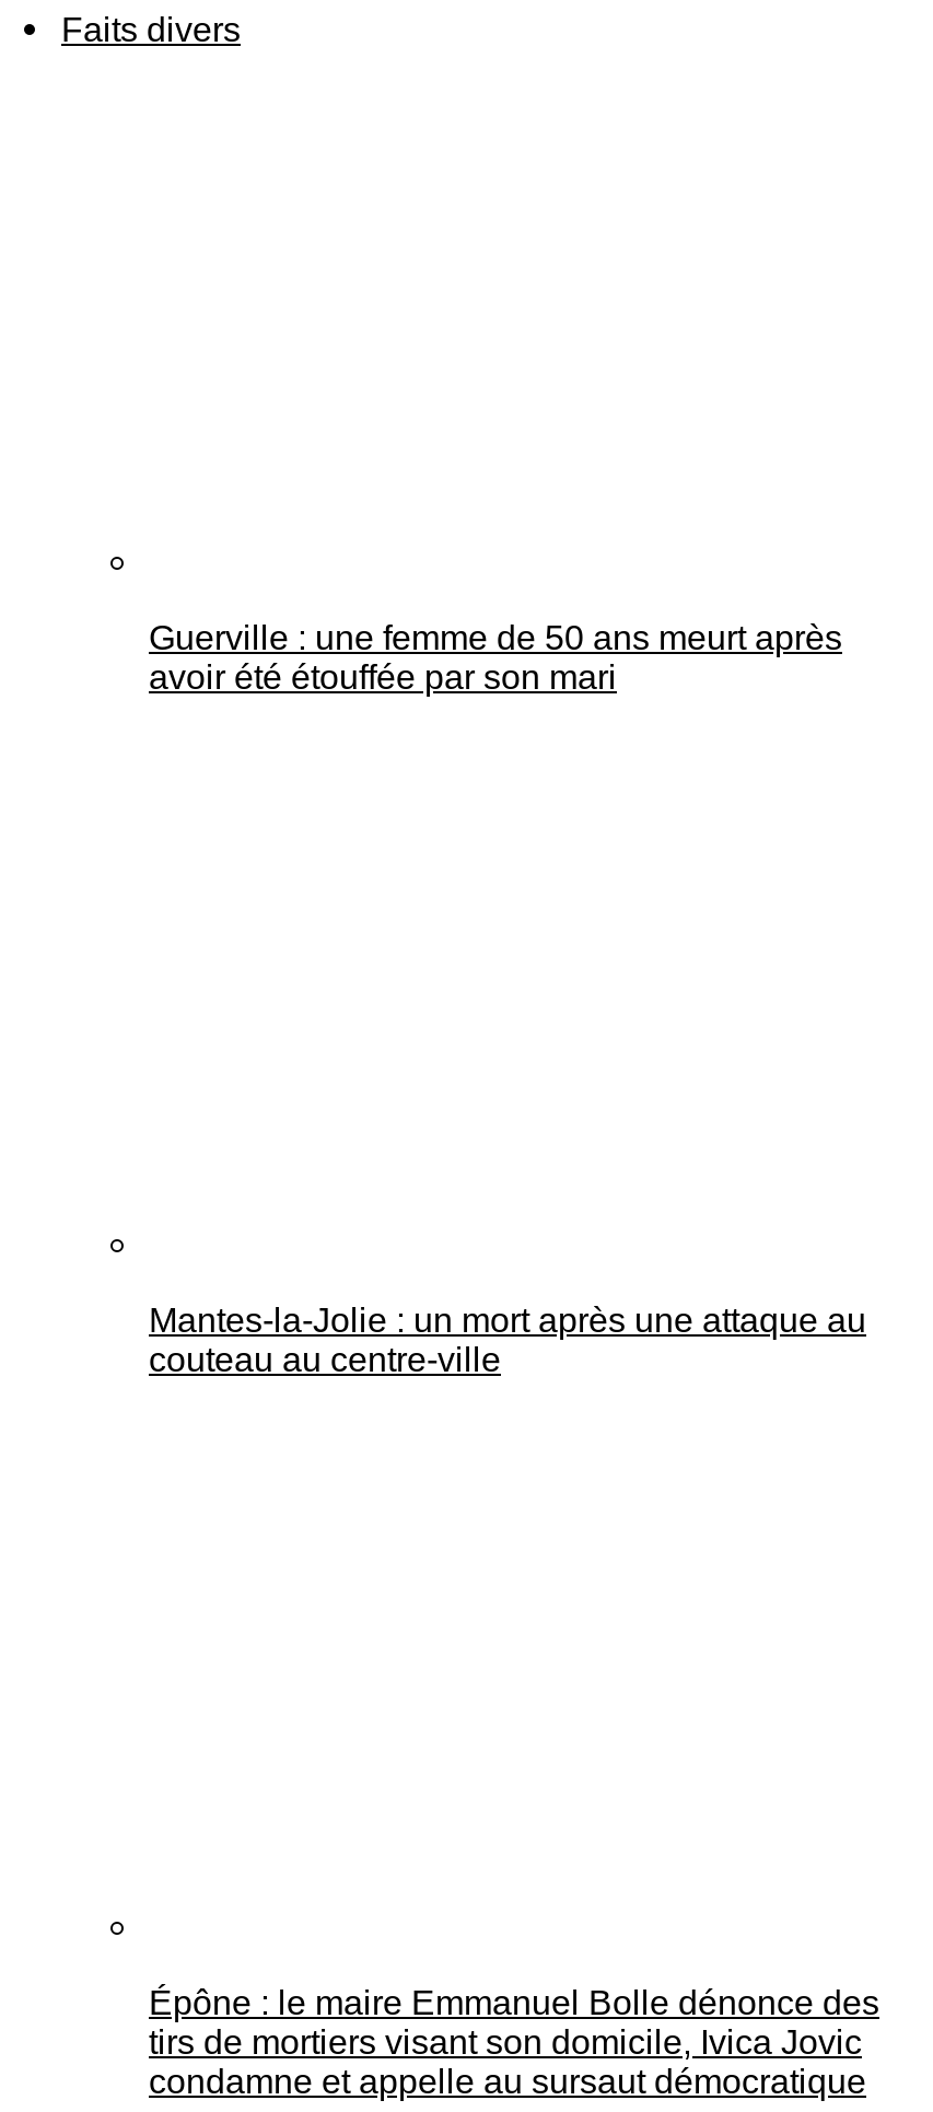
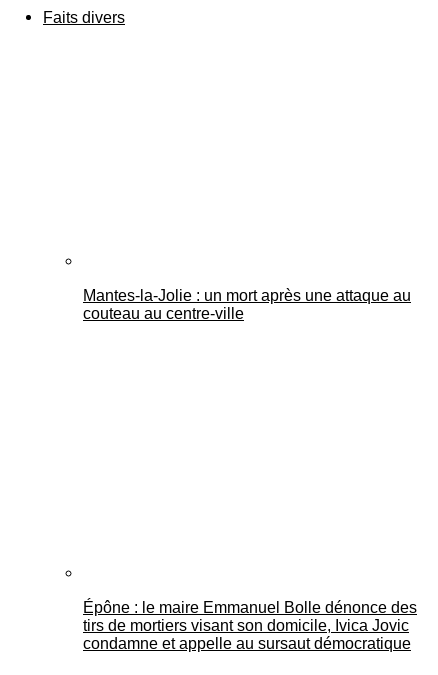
[149,619,842,696] Guerville : une femme de 50 ans meurt après | avoir été étouffée par son mari -> none

